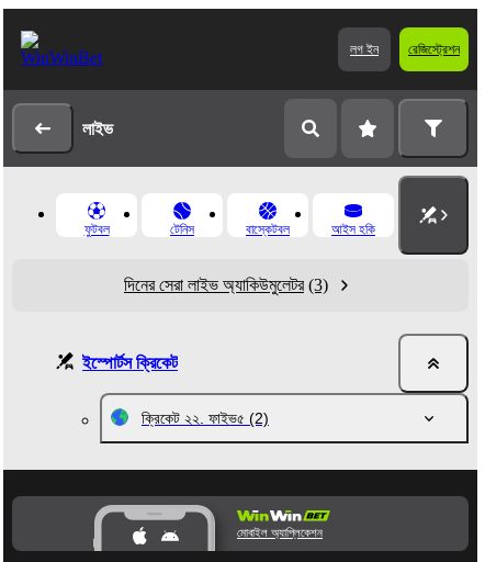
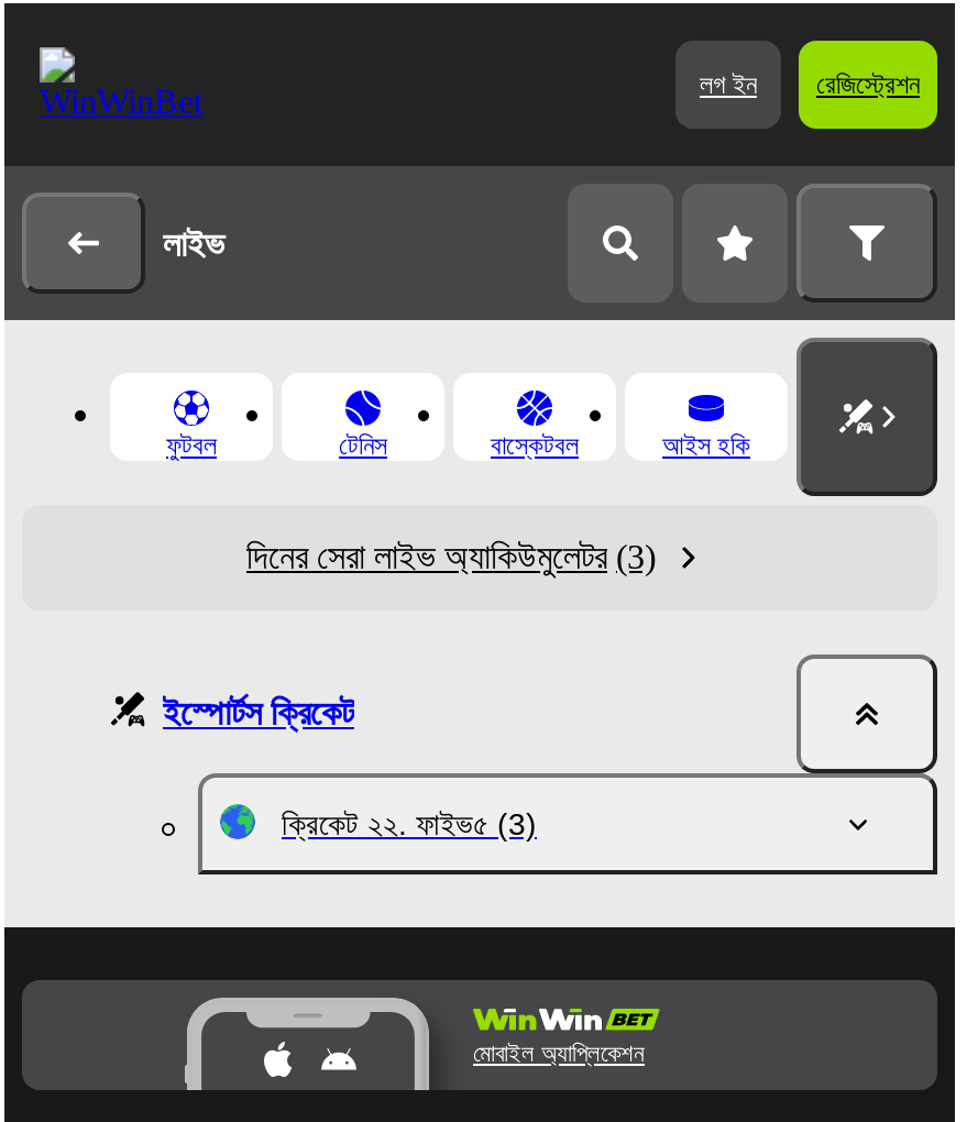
[142,409,269,427] ক্রিকেট ২২. ফাইভ৫ (2) -> [282,806,537,842] ক্রিকেট ২২. ফাইভ৫ (3)

